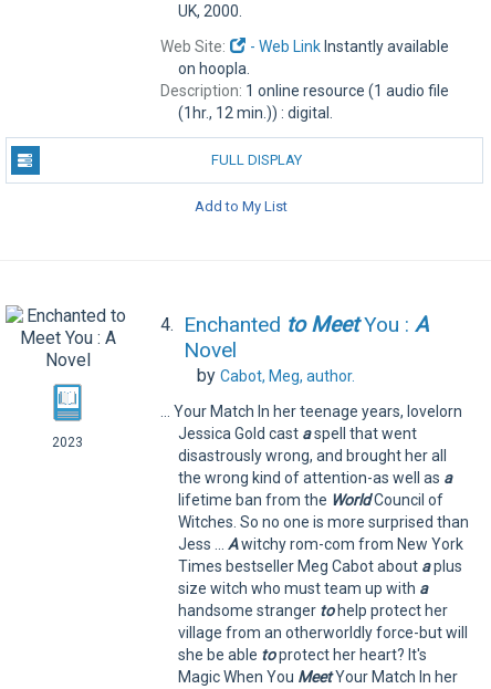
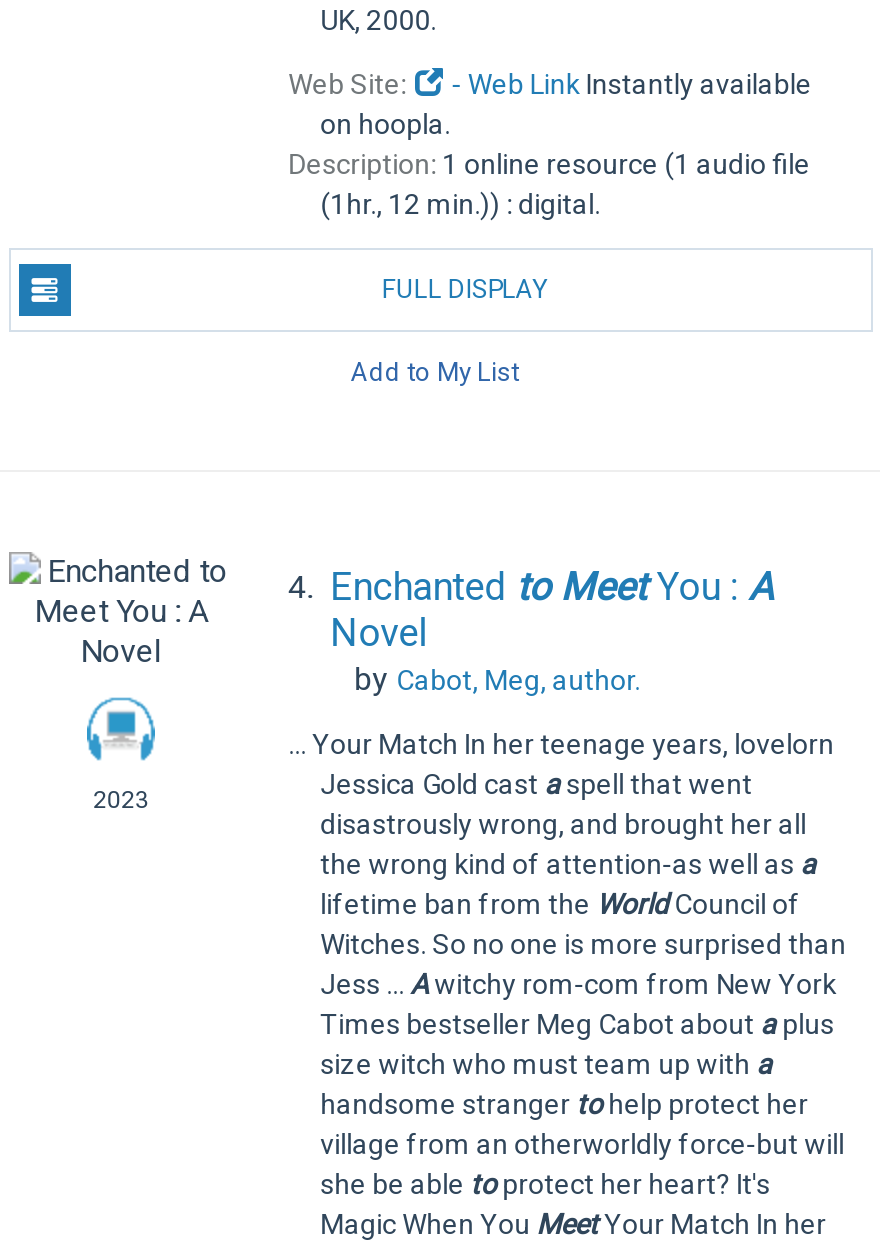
[49,383,86,422] [image] -> [85,694,157,762] [image]

